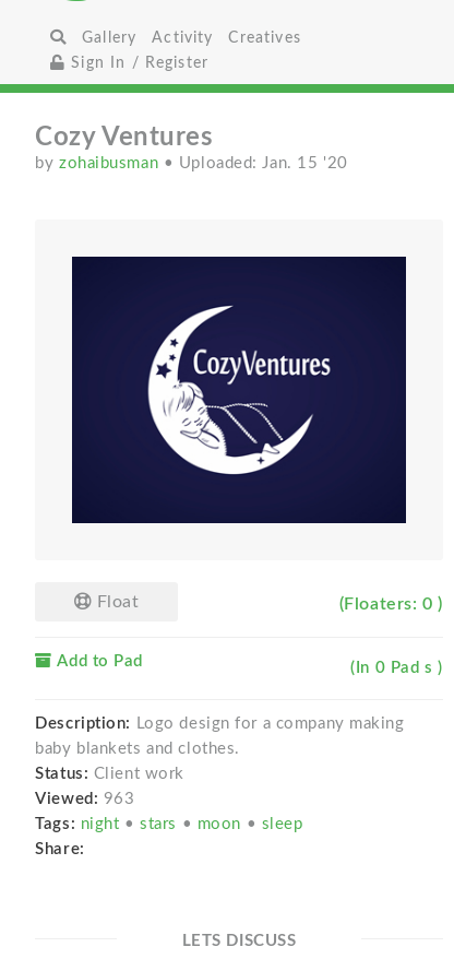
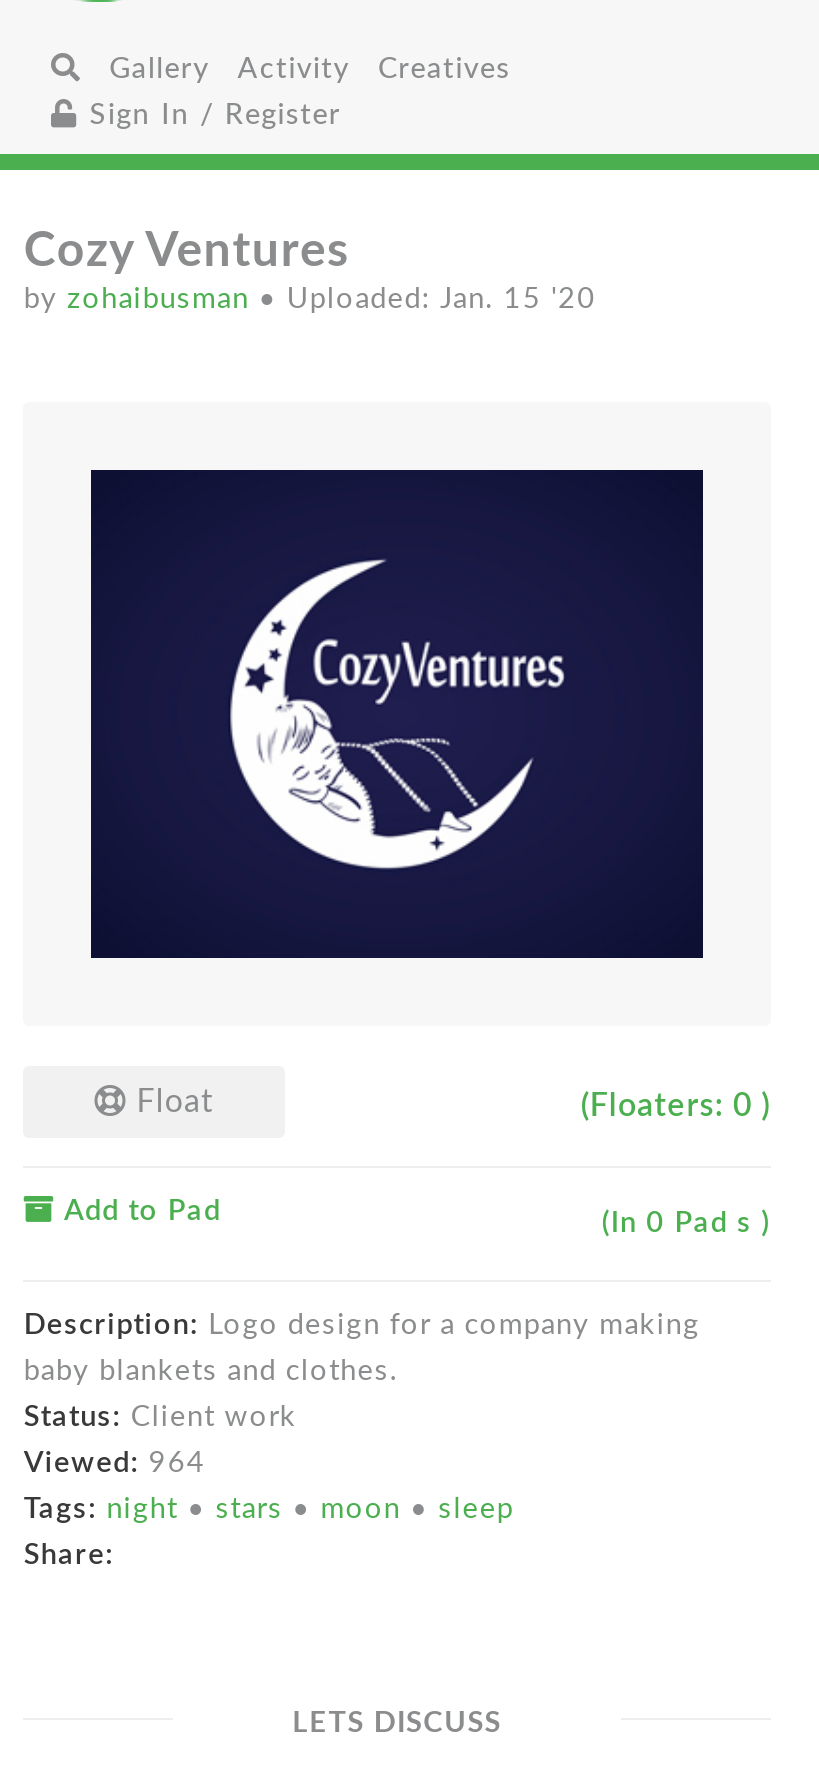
[35,791,135,807] Viewed: 963 -> [24,1448,206,1478] Viewed: 964

